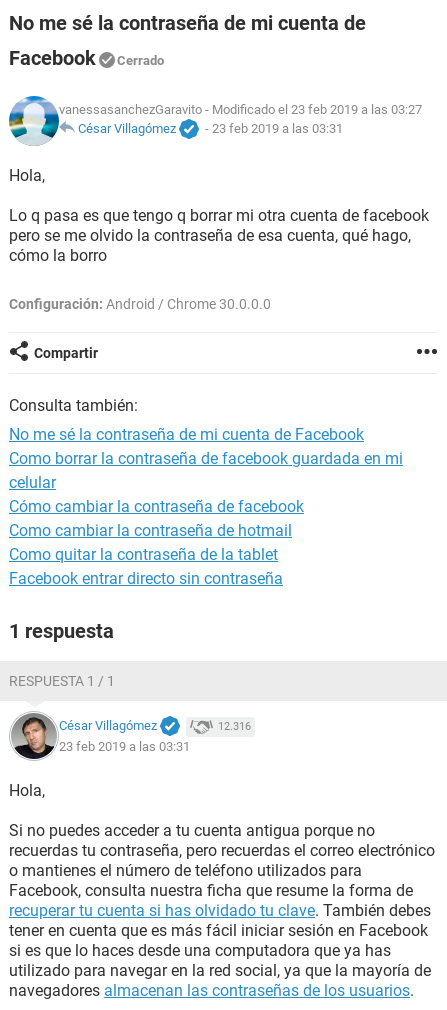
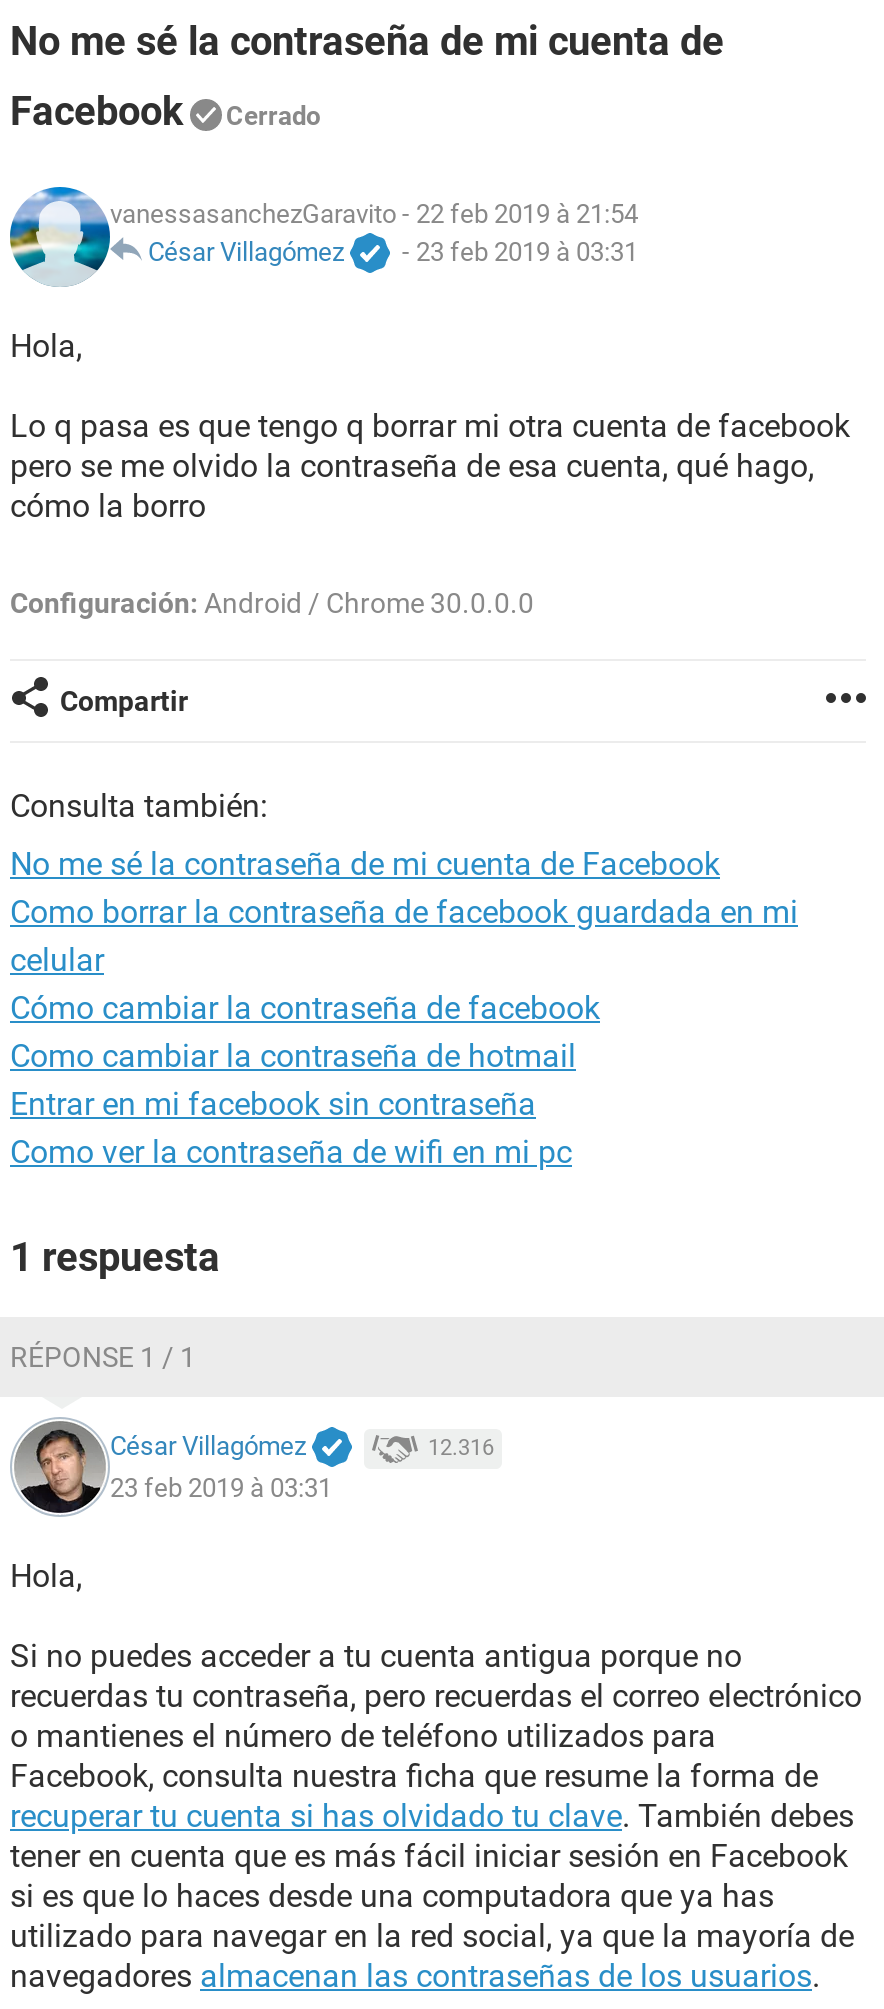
[59,102,422,117] vanessasanchezGaravito - Modificado el 23 feb 2019 a las 03:27 -> [110,200,638,230] vanessasanchezGaravito - 22 feb 2019 à 21:54
[78,121,343,136] César Villagómez - 23 feb 2019 a las 03:31 -> [148,238,638,268] César Villagómez - 23 feb 2019 à 03:31
[9,545,283,588] Como quitar la contraseña de la tablet | Facebook entrar directo sin contraseña -> [10,1085,572,1171] Entrar en mi facebook sin contraseña | Como ver la contraseña de wifi en mi pc
[9,673,115,689] RESPUESTA 1 / 1 -> [10,1341,196,1373] RÉPONSE 1 / 1
[59,739,190,754] 23 feb 2019 a las 03:31 -> [110,1472,332,1502] 23 feb 2019 à 03:31

